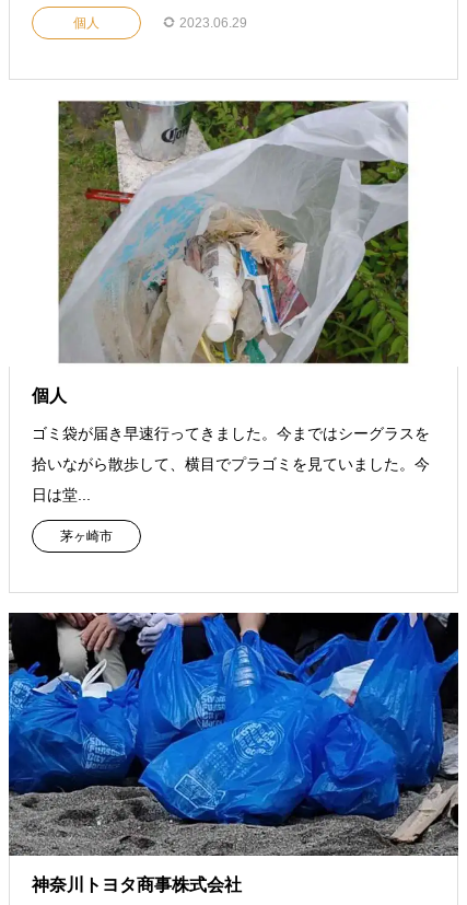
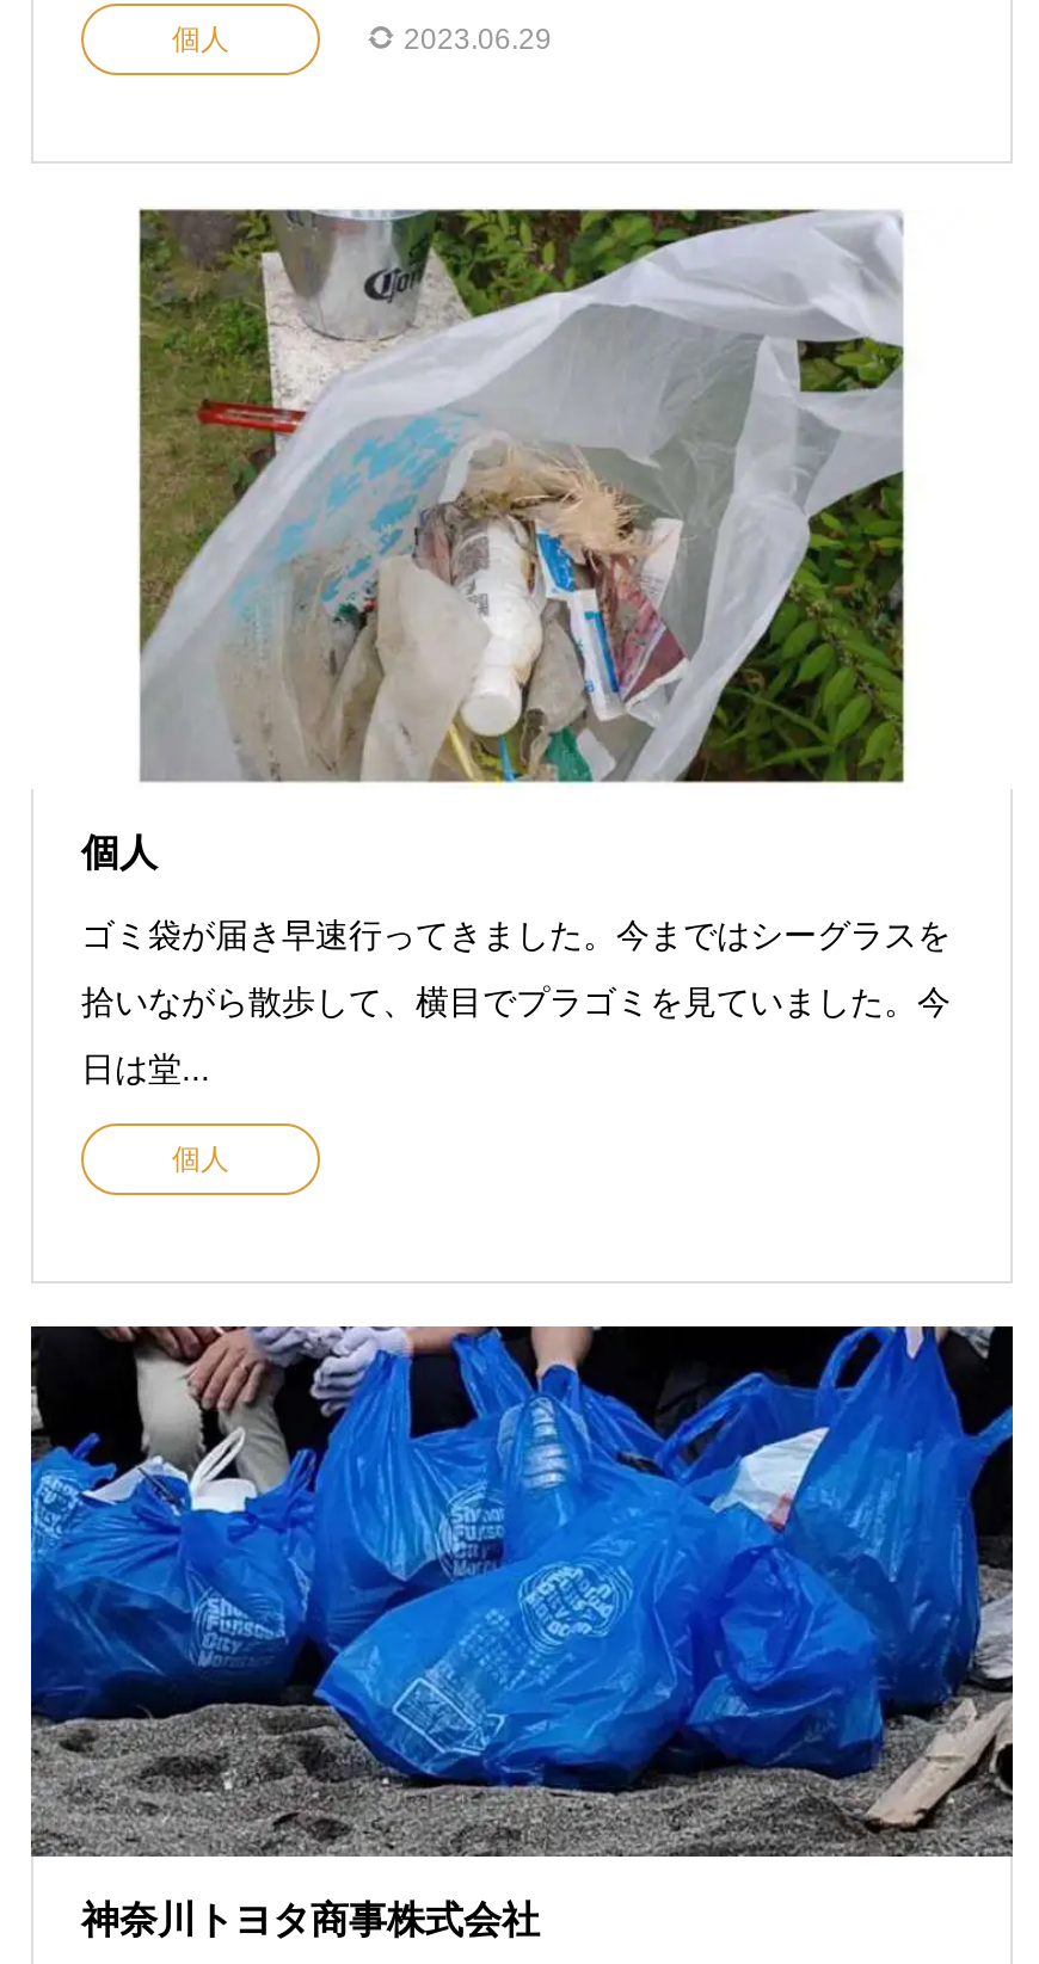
[60,529,113,544] 茅ヶ崎市 -> [172,1143,229,1176] 個人

